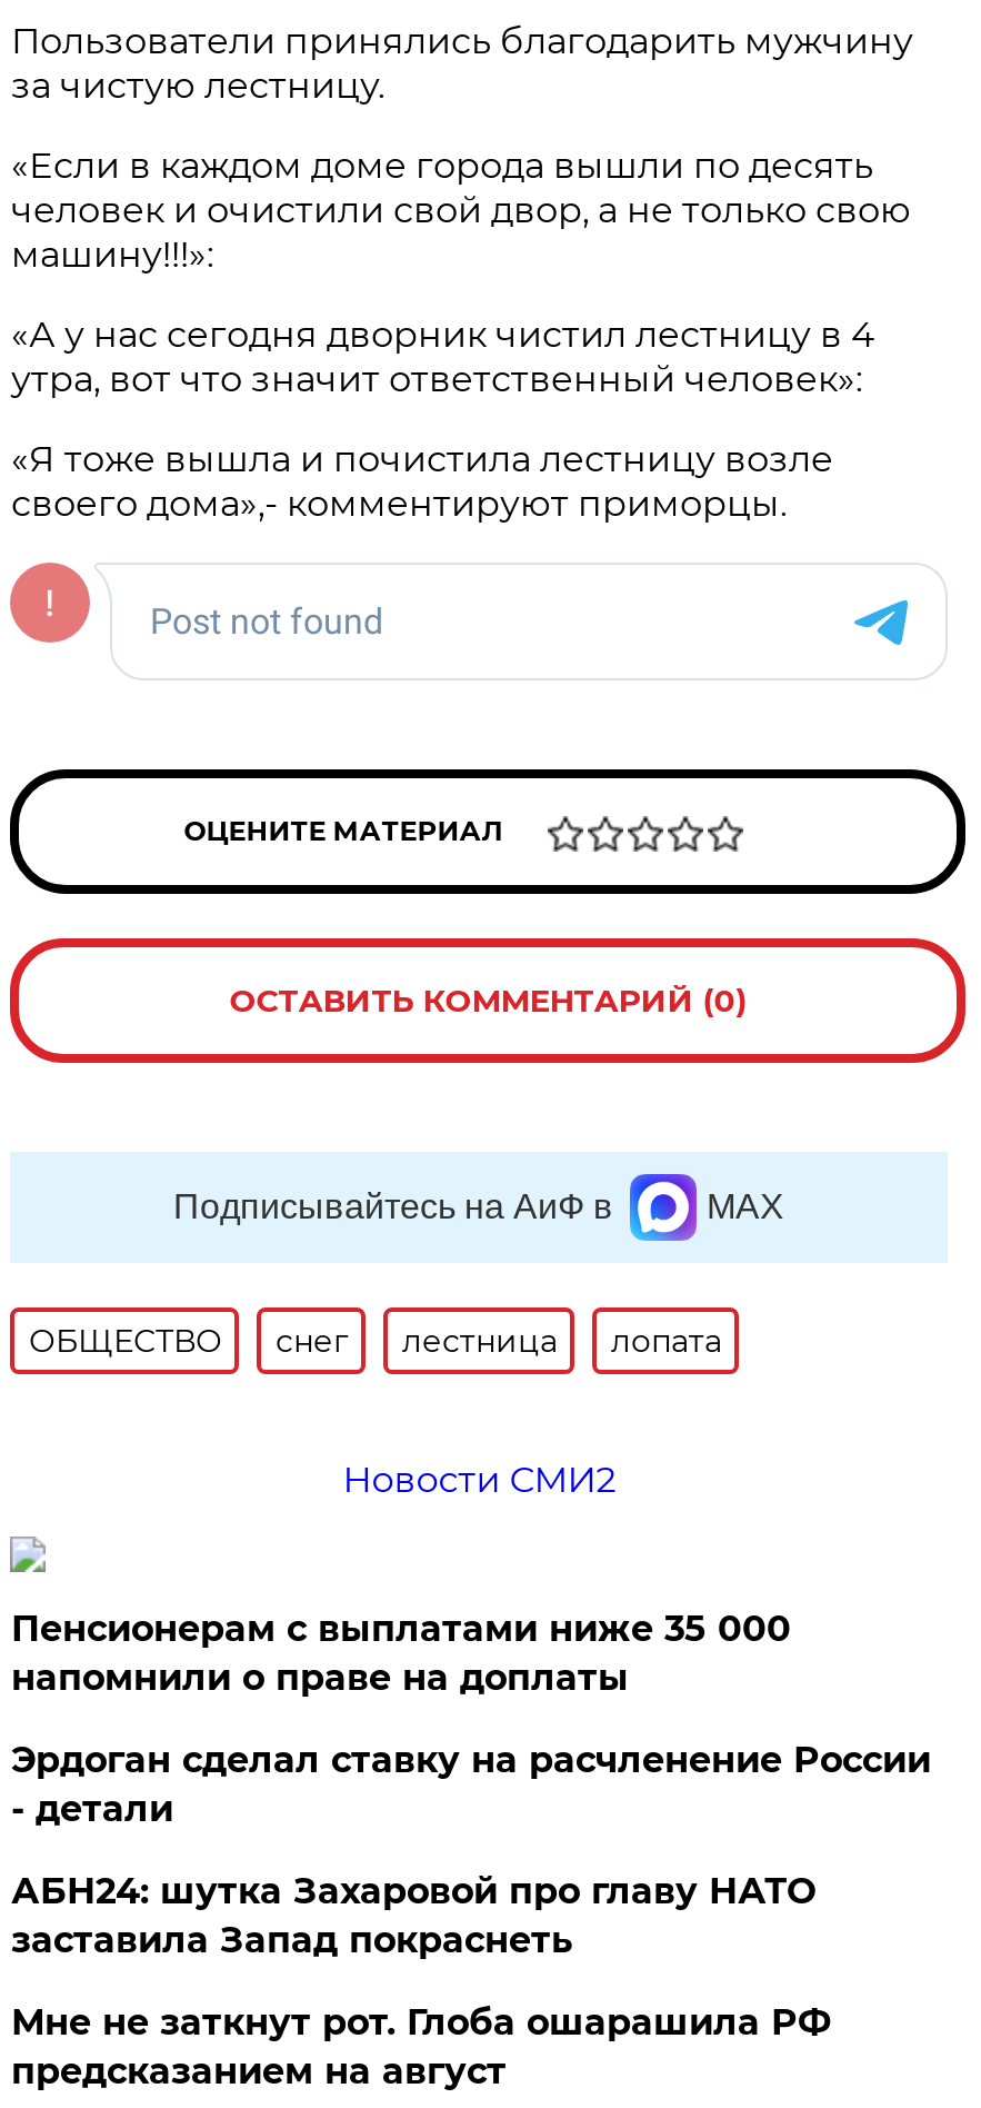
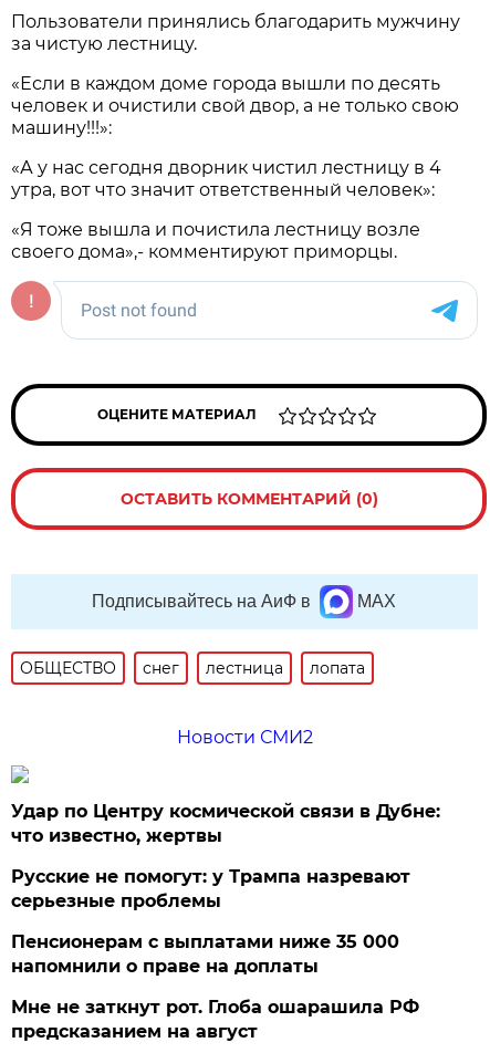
none -> [12,801,441,911] Удар по Центру космической связи в Дубне: | что известно, жертвы | Русские не помогут: у Трампа назревают | серьезные проблемы
moved [11,1608,791,1699] -> [12,931,400,977]: Пенсионерам с выплатами ниже 35 000 | напомнили о праве на доплаты
[11,1739,931,1961] Эрдоган сделал ставку на расчленение России | - детали | АБН24: шутка Захаровой про главу НАТО | заставила Запад покраснеть -> none

